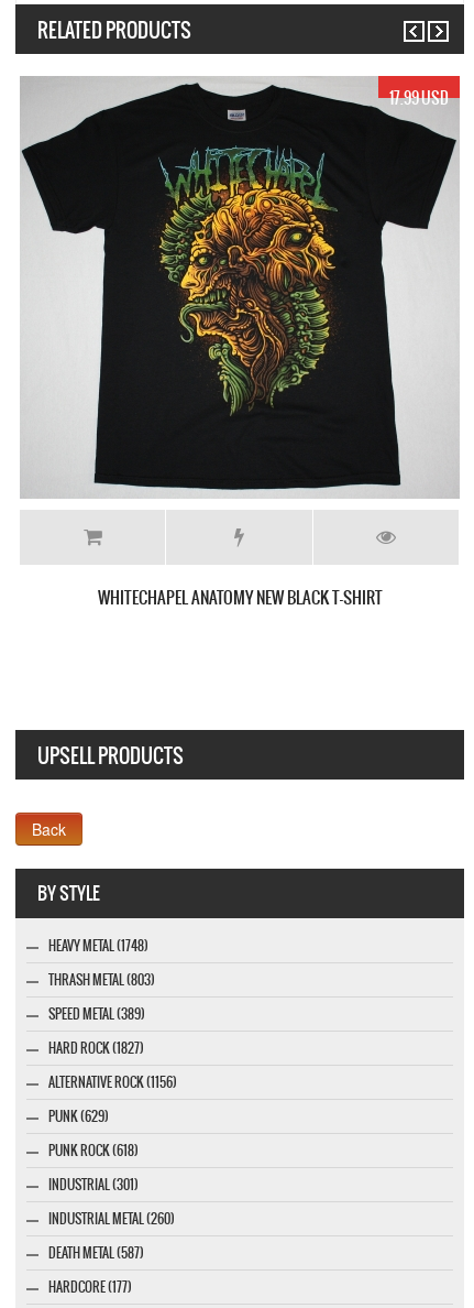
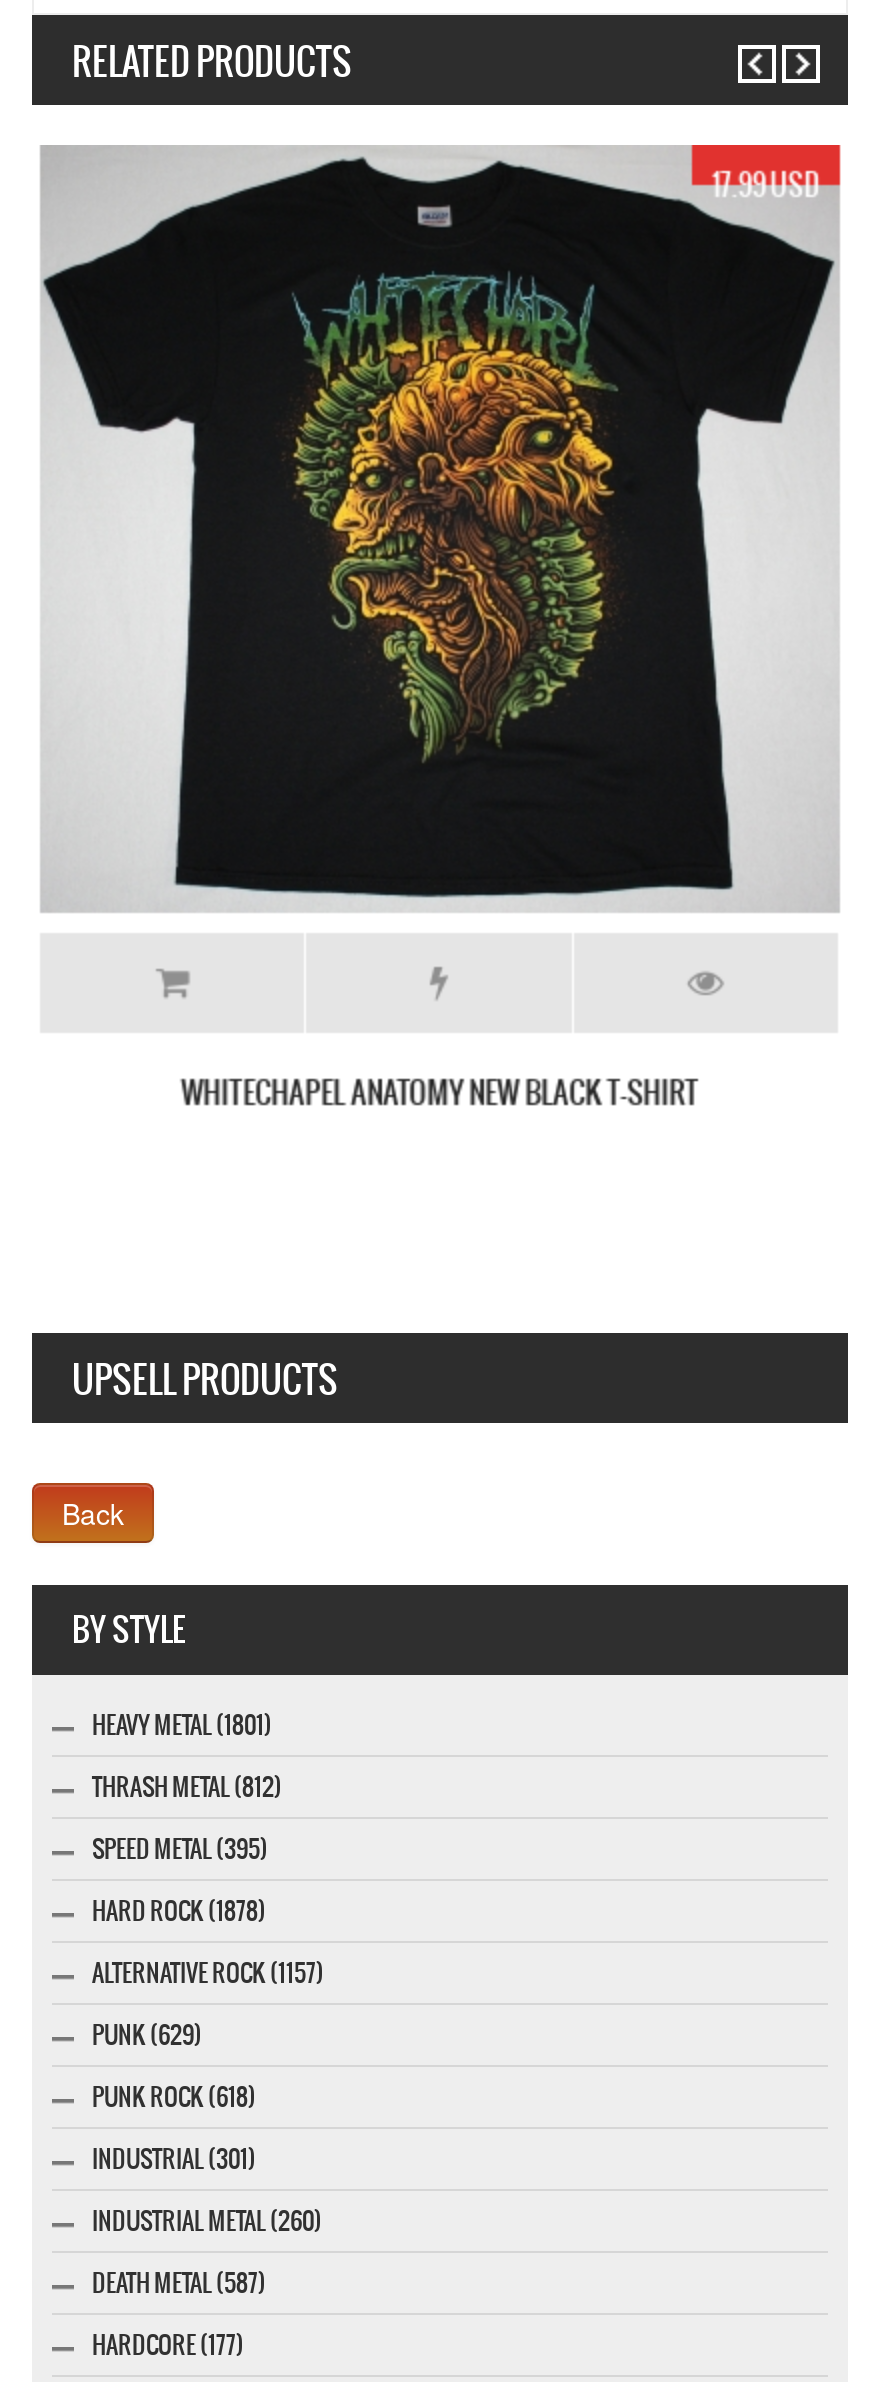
[48,936,148,956] HEAVY METAL (1748) -> [92,1708,272,1744] HEAVY METAL (1801)
[48,970,155,990] THRASH METAL (803) -> [92,1770,282,1806] THRASH METAL (812)
[48,1004,145,1024] SPEED METAL (389) -> [92,1832,268,1868] SPEED METAL (395)
[48,1039,144,1058] HARD ROCK (1827) -> [92,1894,266,1930] HARD ROCK (1878)
[48,1073,177,1093] ALTERNATIVE ROCK (1156) -> [92,1956,324,1992] ALTERNATIVE ROCK (1157)

